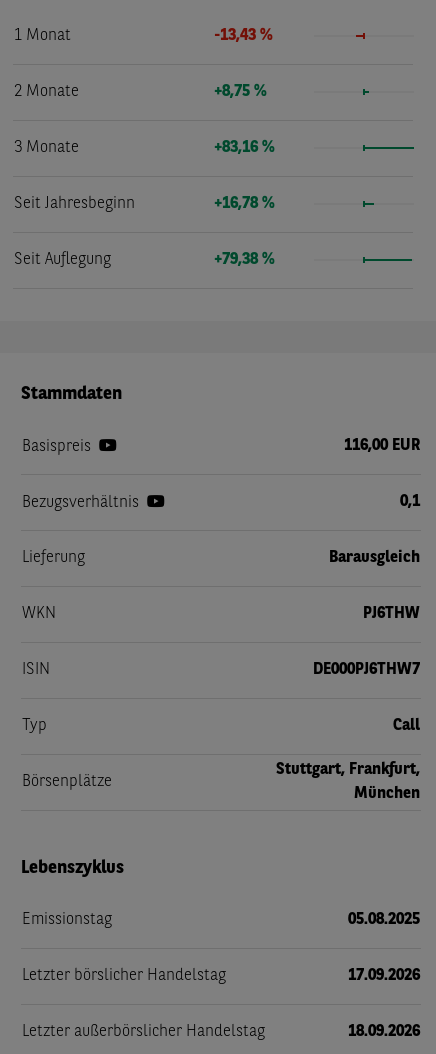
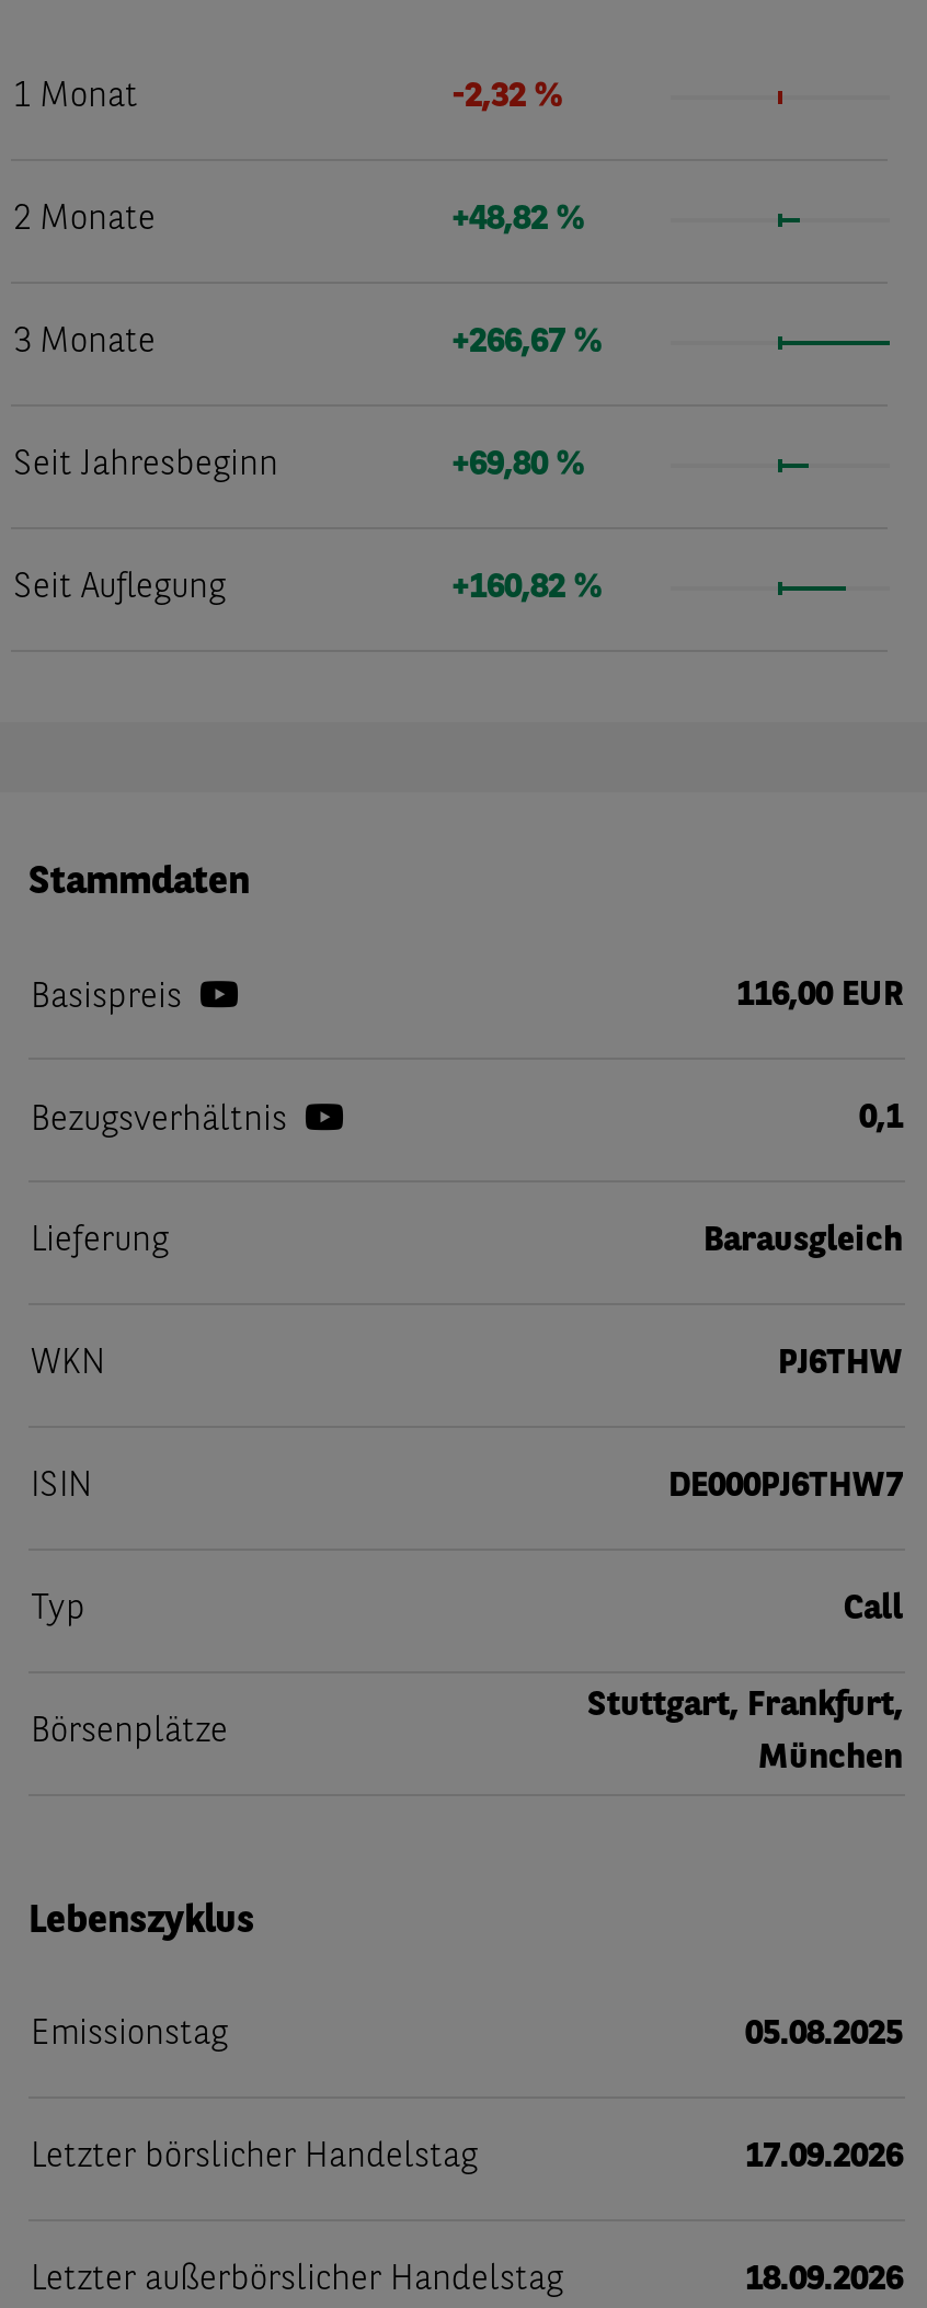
[214,28,273,44] -13,43 % -> [451,79,563,114] -2,32 %
[214,84,267,100] +8,75 % -> [451,202,585,237] +48,82 %
[214,140,275,156] +83,16 % -> [451,325,603,360] +266,67 %
[214,196,275,212] +16,78 % -> [451,447,585,482] +69,80 %
[214,252,275,268] +79,38 % -> [451,570,603,605] +160,82 %

